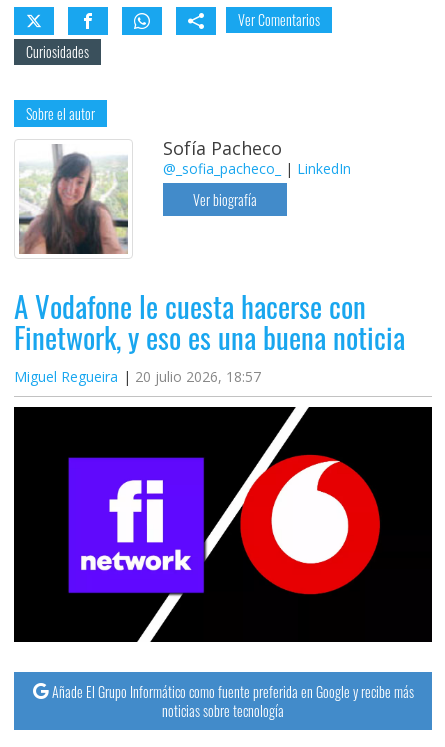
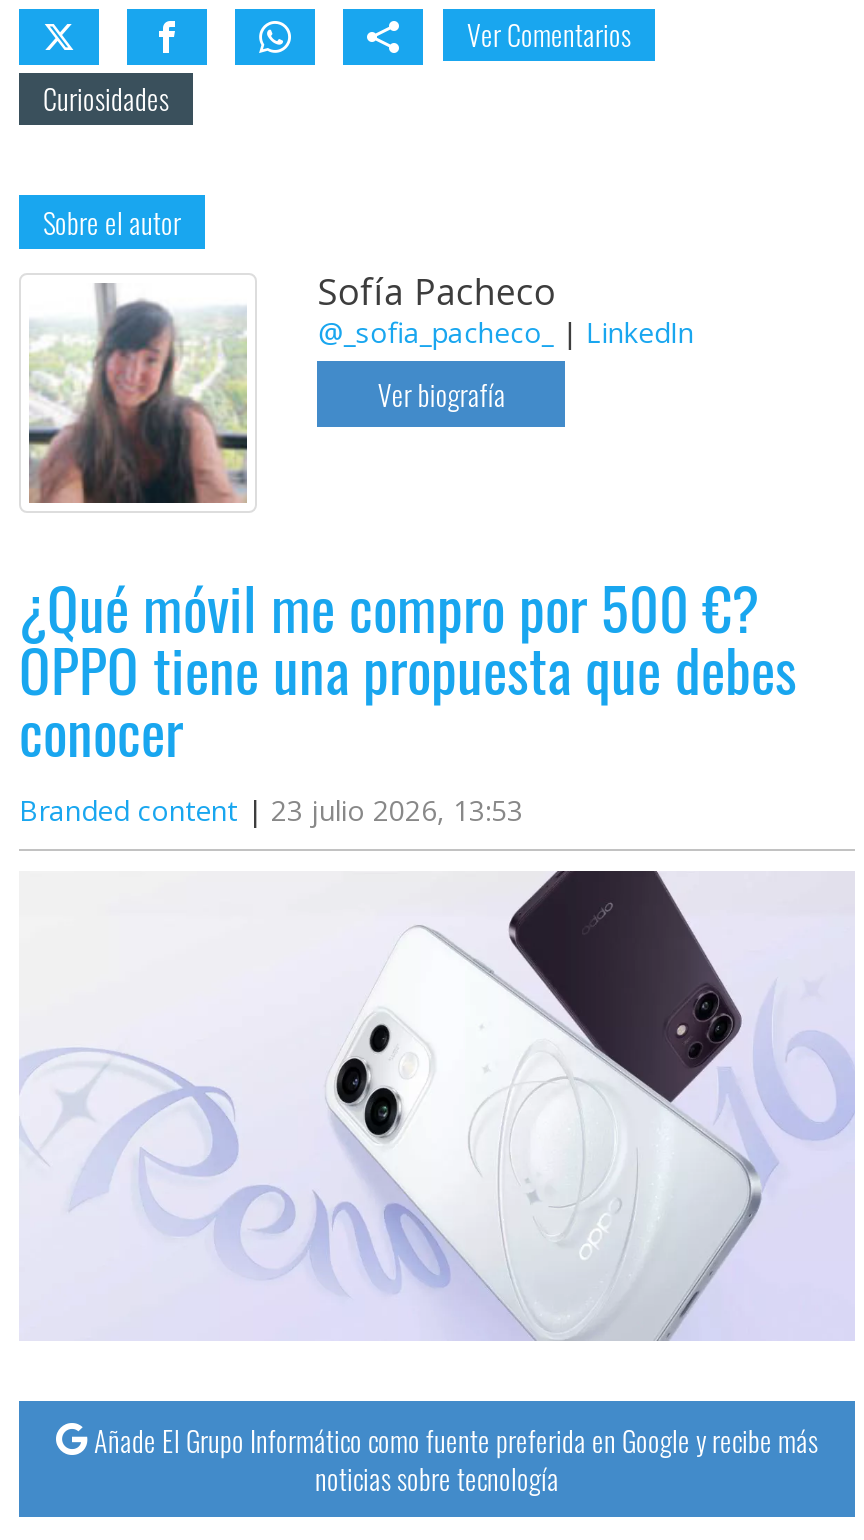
[14,284,405,386] A Vodafone le cuesta hacerse con | Finetwork, y eso es una buena noticia | Miguel Regueira | 20 julio 2026, 18:57 -> [19,562,797,828] ¿Qué móvil me compro por 500 €? | OPPO tiene una propuesta que debes | conocer | Branded content | 23 julio 2026, 13:53
[13,406,433,643] [image] -> [19,869,855,1341] [image]

